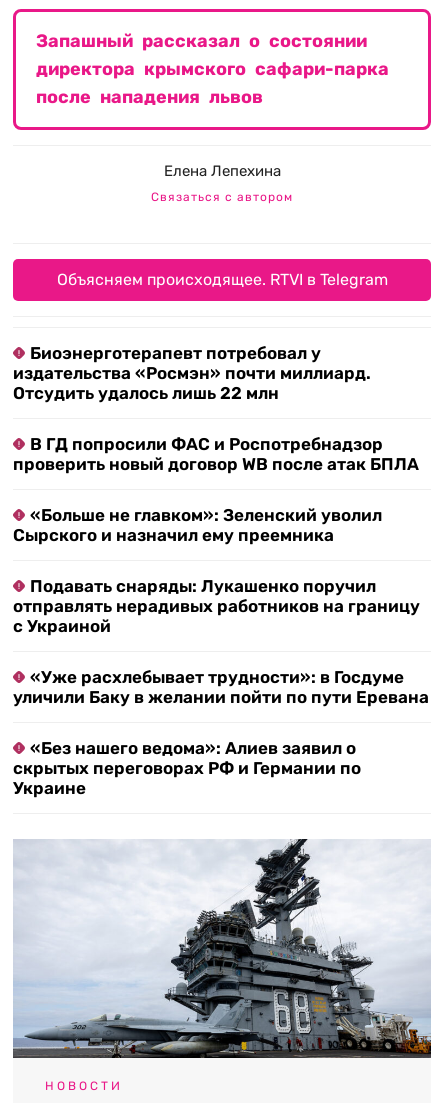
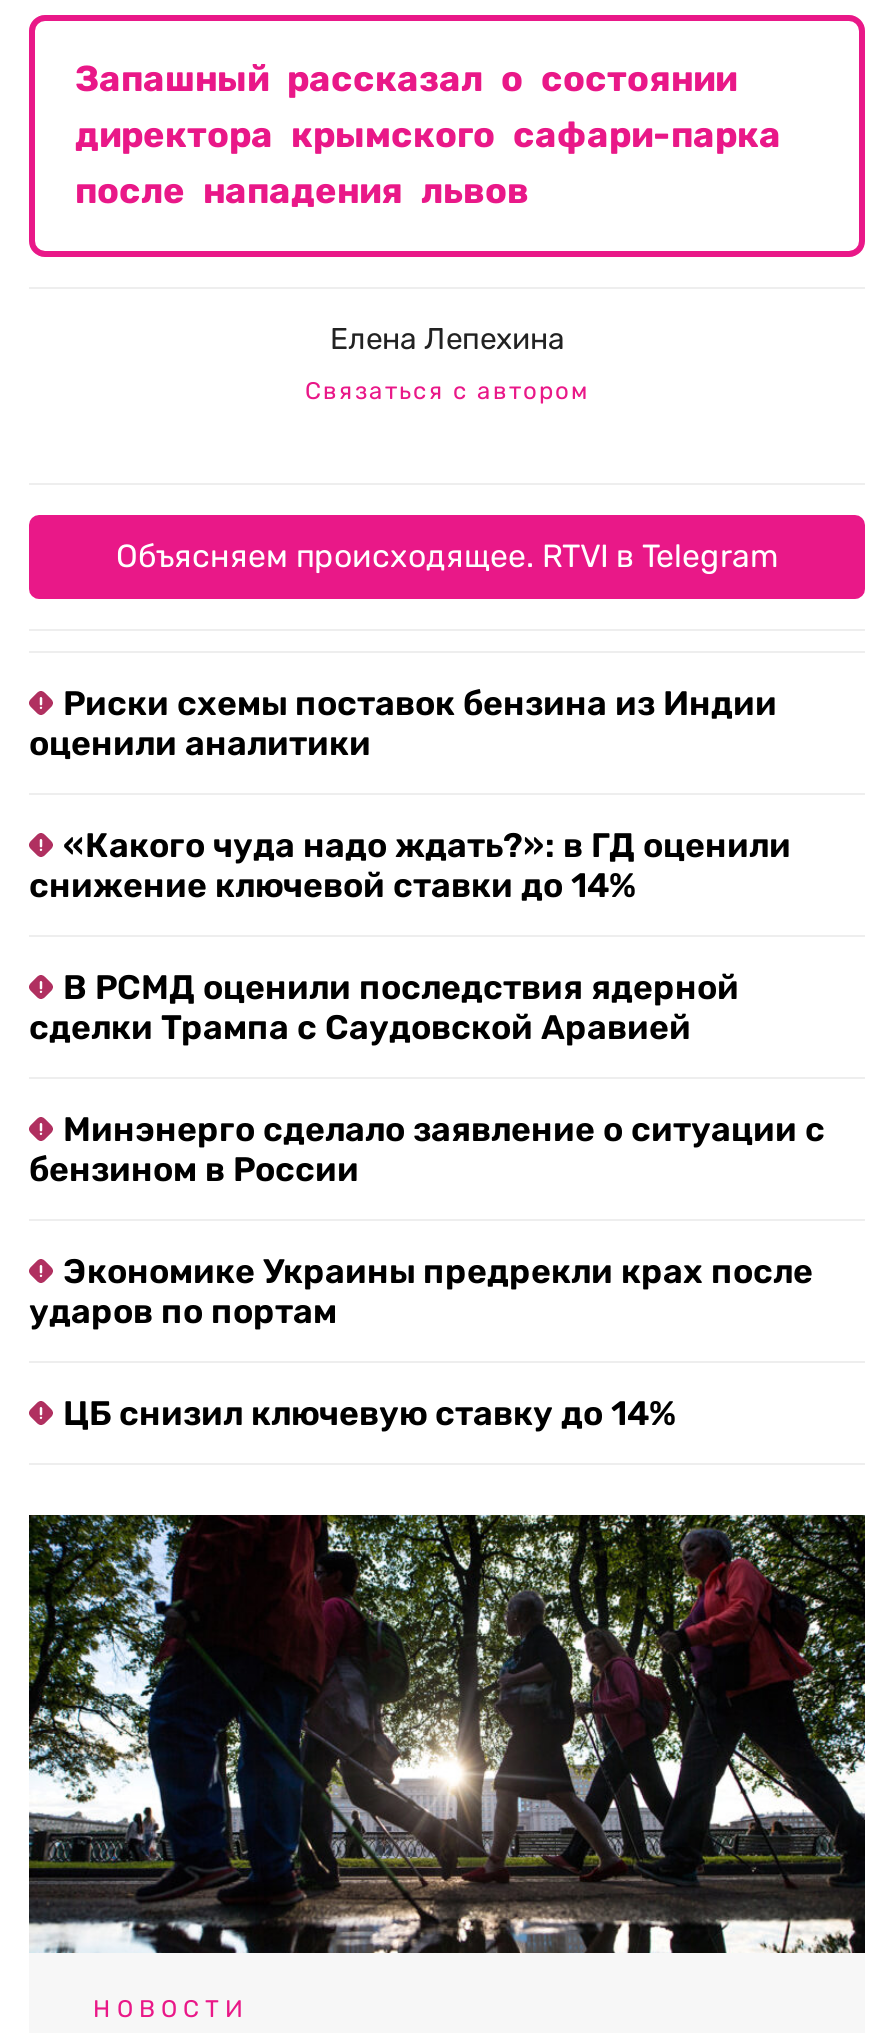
[13,343,371,403] Биоэнерготерапевт потребовал у | издательства «Росмэн» почти миллиард. | Отсудить удалось лишь 22 млн -> [29,683,777,763] Риски схемы поставок бензина из Индии | оценили аналитики
[13,434,419,474] В ГД попросили ФАС и Роспотребнадзор | проверить новый договор WB после атак БПЛА -> [29,825,791,905] «Какого чуда надо ждать?»: в ГД оценили | снижение ключевой ставки до 14%
[13,505,382,545] «Больше не главком»: Зеленский уволил | Сырского и назначил ему преемника -> [29,967,739,1047] В РСМД оценили последствия ядерной | сделки Трампа с Саудовской Аравией
[13,576,420,636] Подавать снаряды: Лукашенко поручил | отправлять нерадивых работников на границу | с Украиной -> [29,1109,825,1189] Минэнерго сделало заявление о ситуации с | бензином в России
[13,667,429,707] «Уже расхлебывает трудности»: в Госдуме | уличили Баку в желании пойти по пути Еревана -> [29,1251,813,1331] Экономике Украины предрекли крах после | ударов по портам
[13,738,361,798] «Без нашего ведома»: Алиев заявил о | скрытых переговорах РФ и Германии по | Украине -> [63,1393,677,1433] ЦБ снизил ключевую ставку до 14%
[12,839,431,1059] [image] -> [27,1513,867,1955] [image]

